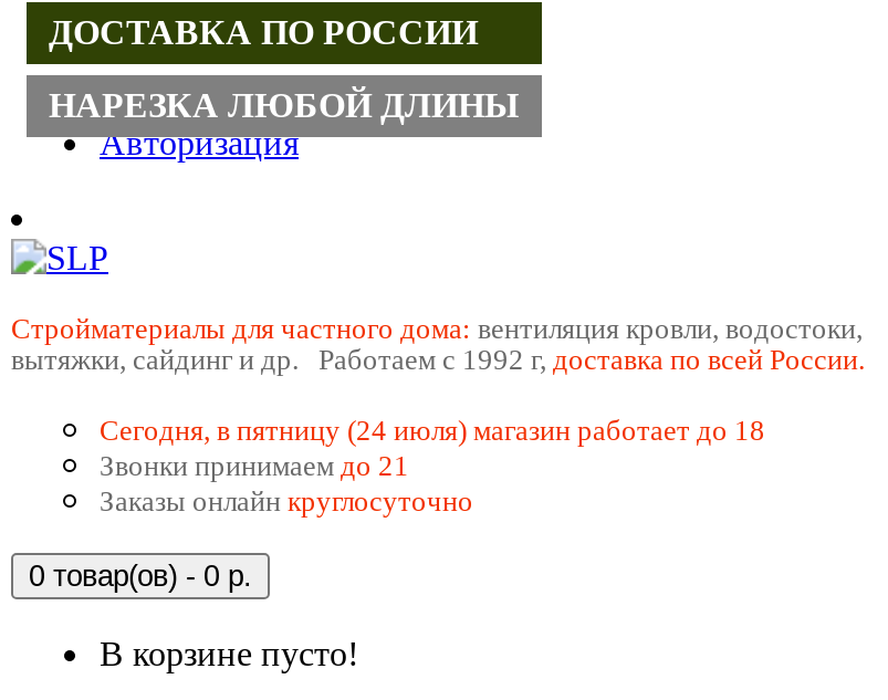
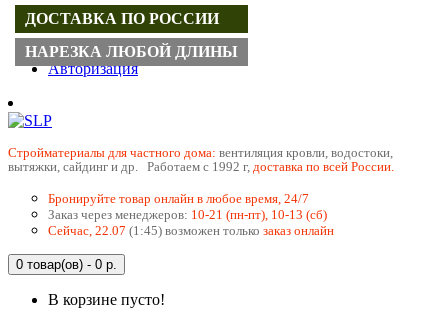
[100,414,765,518] Сегодня, в пятницу (24 июля) магазин работает до 18 | Звонки принимаем до 21 | Заказы онлайн круглосуточно -> [48,191,334,238] Бронируйте товар онлайн в любое время, 24/7 | Заказ через менеджеров: 10-21 (пн-пт), 10-13 (сб) | Сейчас, 22.07 (1:45) возможен только заказ онлайн

